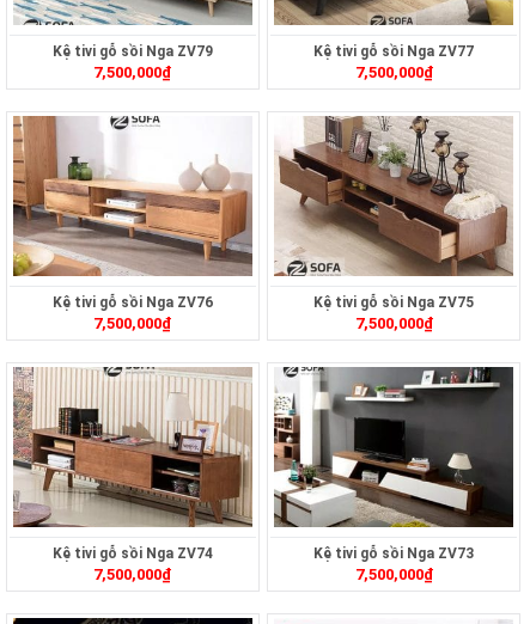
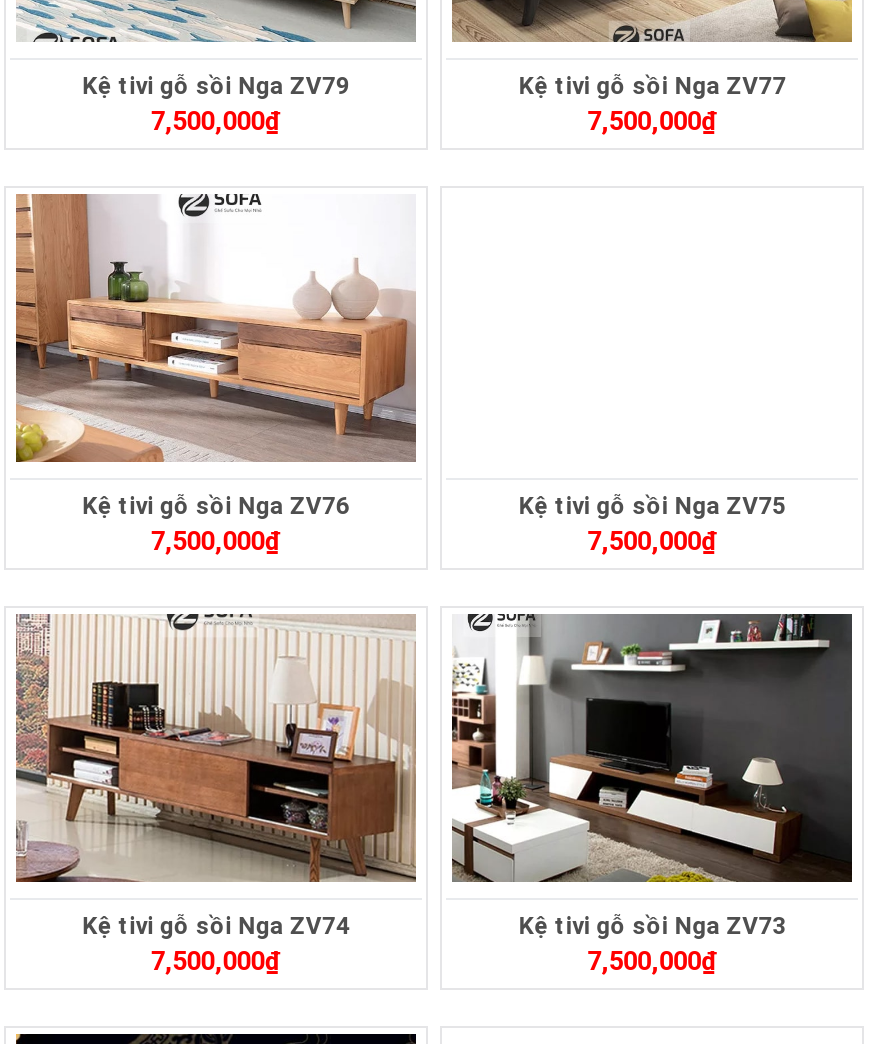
[273,115,514,277] [image] -> none

